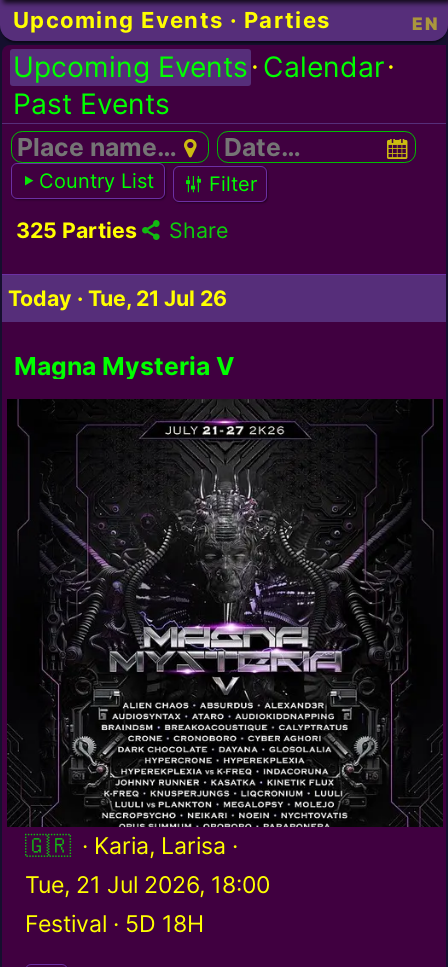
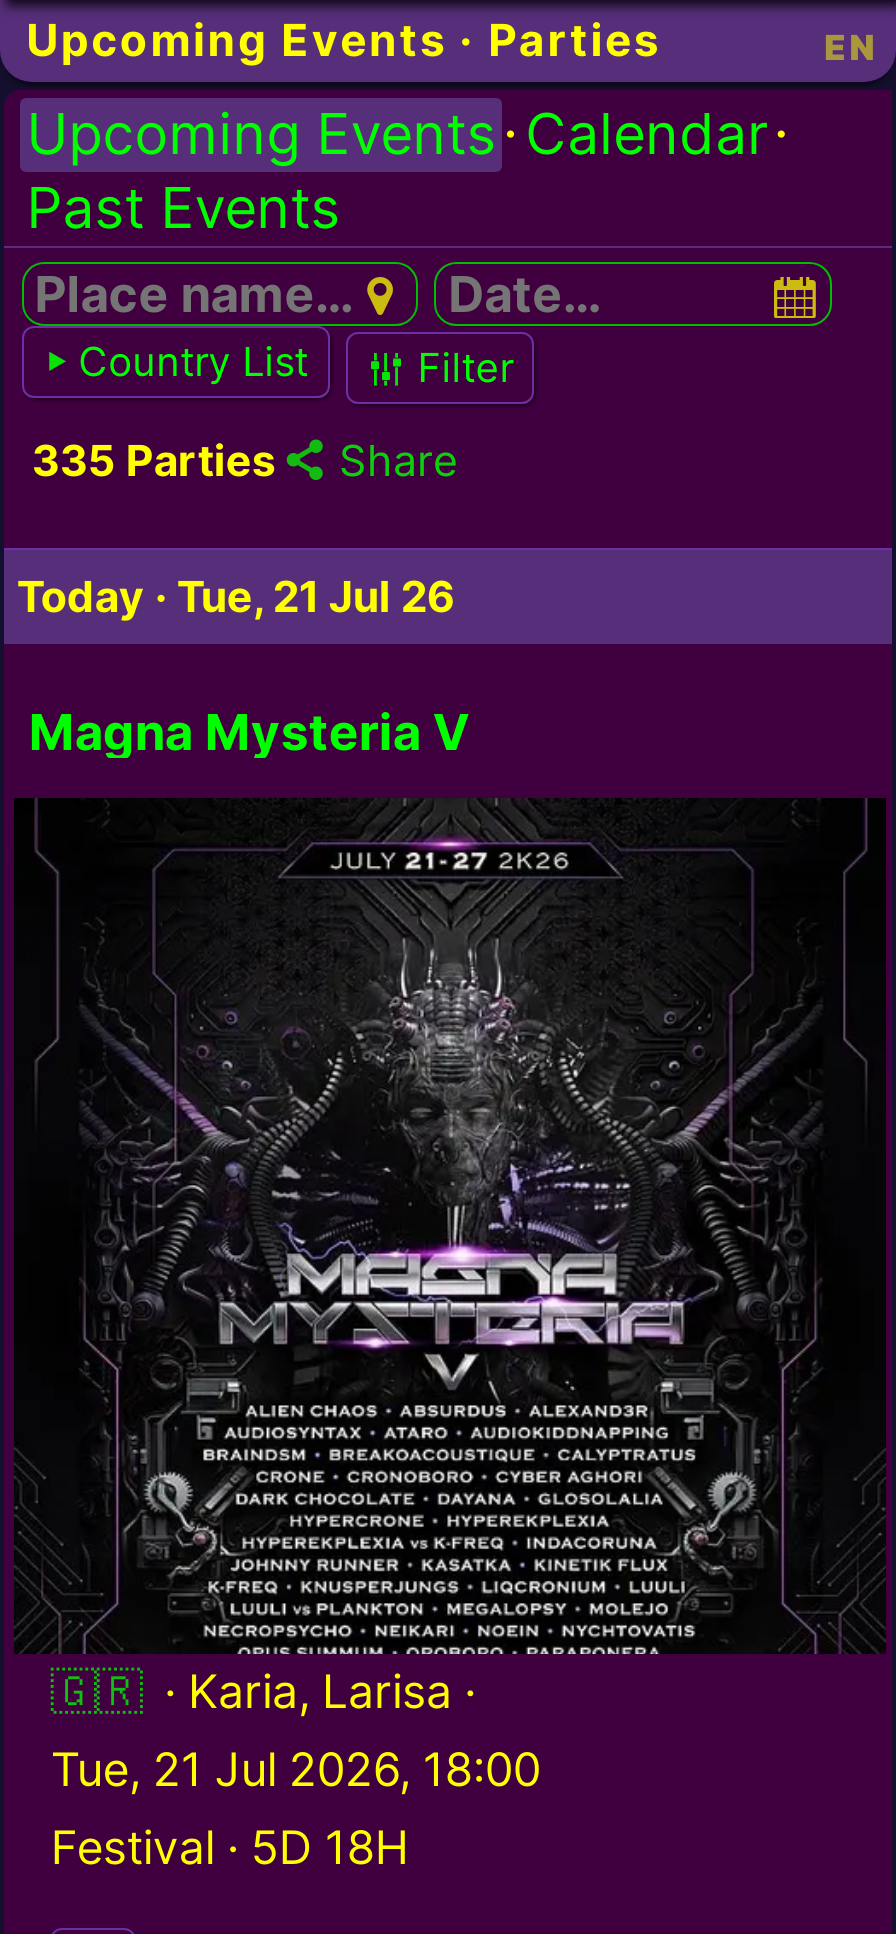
[16,217,227,243] 325 Parties Share -> [32,434,457,486] 335 Parties Share

